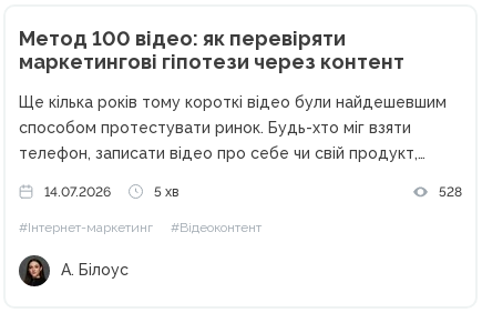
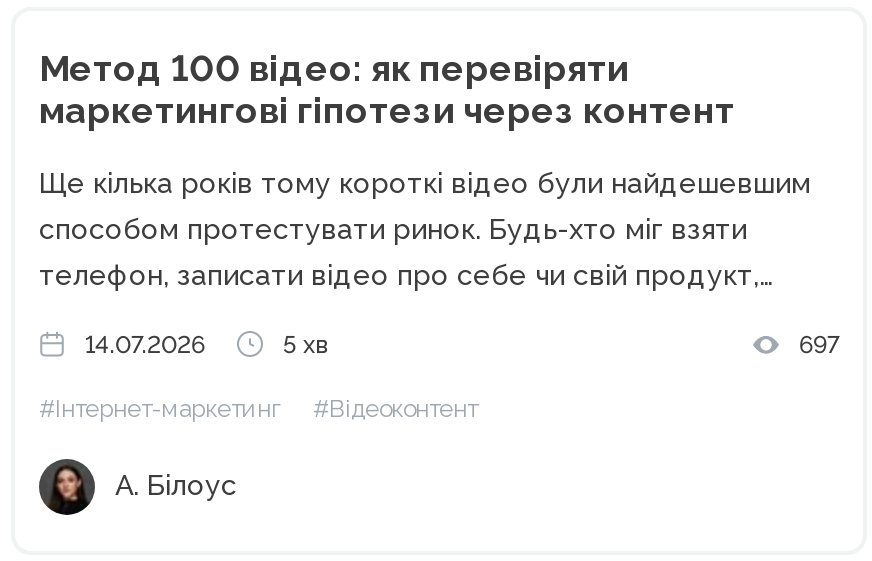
[439,184,462,200] 528 -> [799,331,839,359] 697

